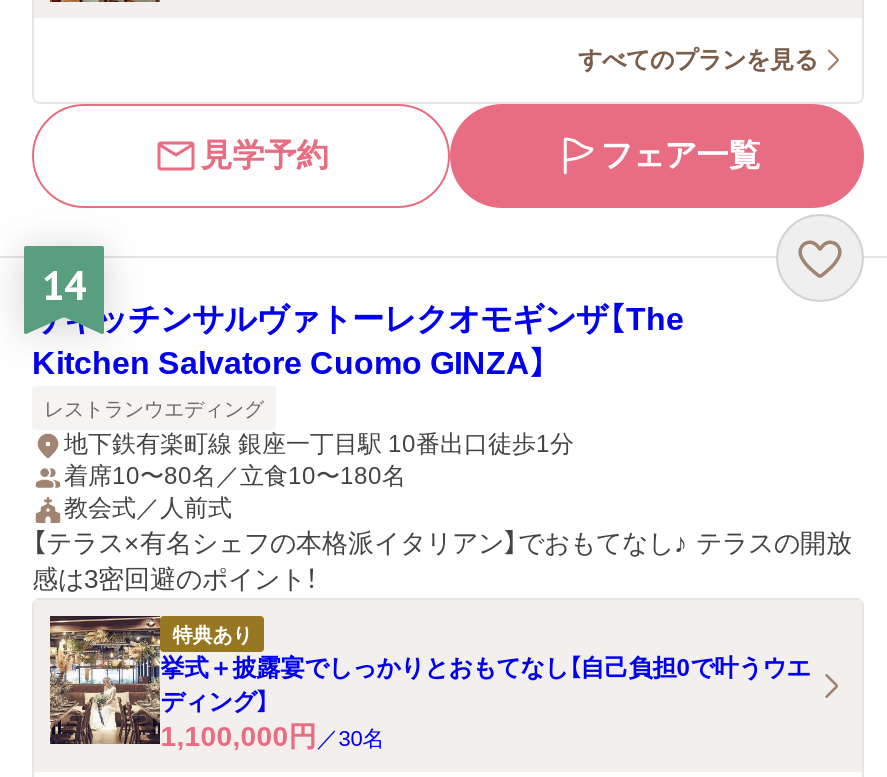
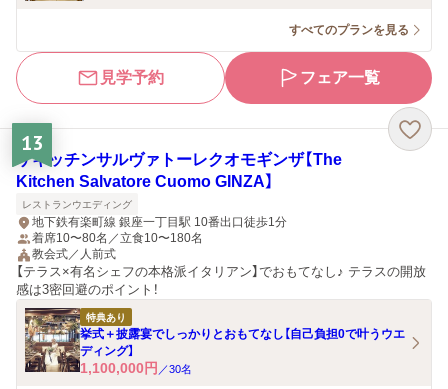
[42,260,86,312] 14 -> [21,130,43,156] 13

